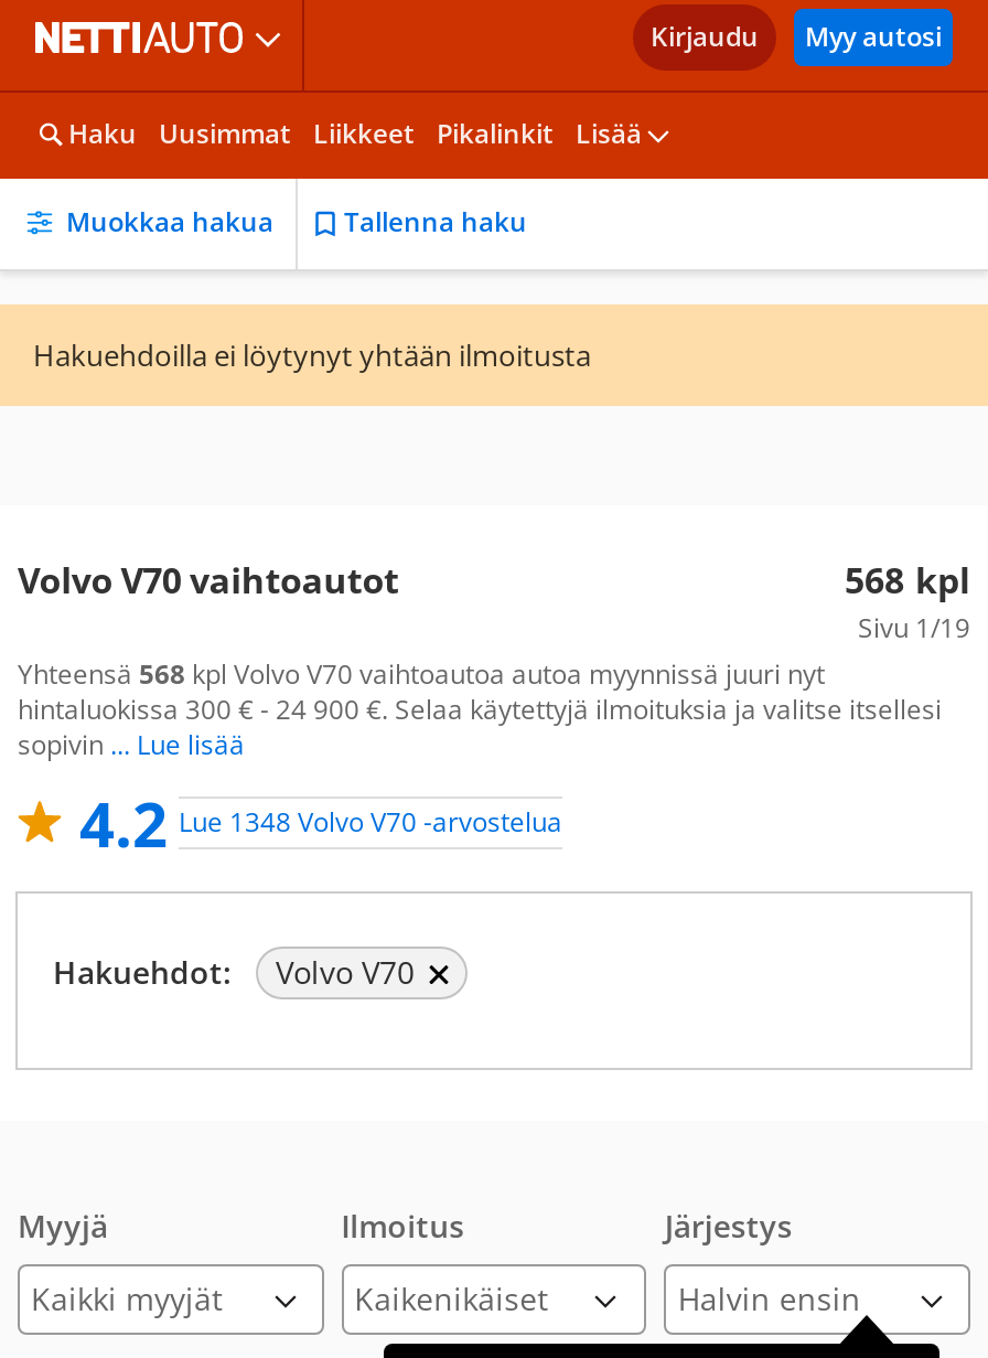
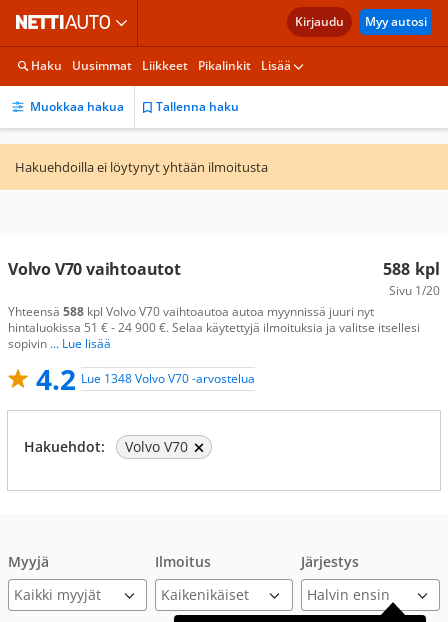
[845,556,970,605] 568 kpl -> [383,258,440,280] 588 kpl
[858,609,970,646] Sivu 1/19 -> [389,282,440,299] Sivu 1/20
[18,655,825,693] Yhteensä 568 kpl Volvo V70 vaihtoautoa autoa myynnissä juuri nyt -> [8,303,374,320] Yhteensä 588 kpl Volvo V70 vaihtoautoa autoa myynnissä juuri nyt
[18,691,942,728] hintaluokissa 300 € - 24 900 €. Selaa käytettyjä ilmoituksia ja valitse itsellesi -> [8,319,420,336] hintaluokissa 51 € - 24 900 €. Selaa käytettyjä ilmoituksia ja valitse itsellesi

